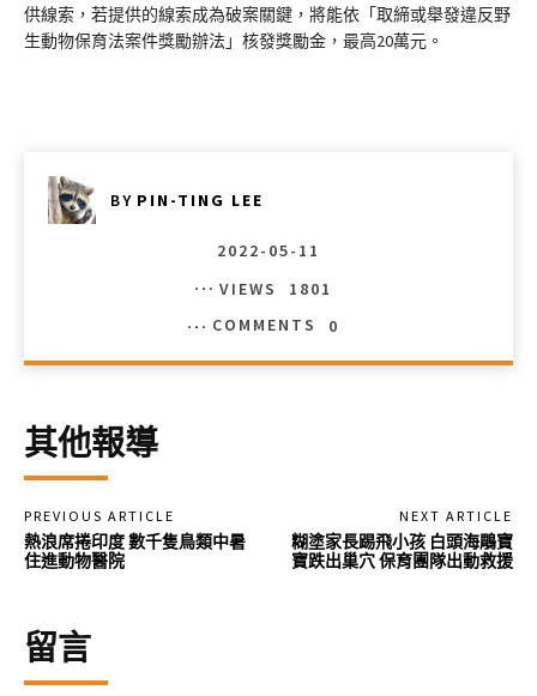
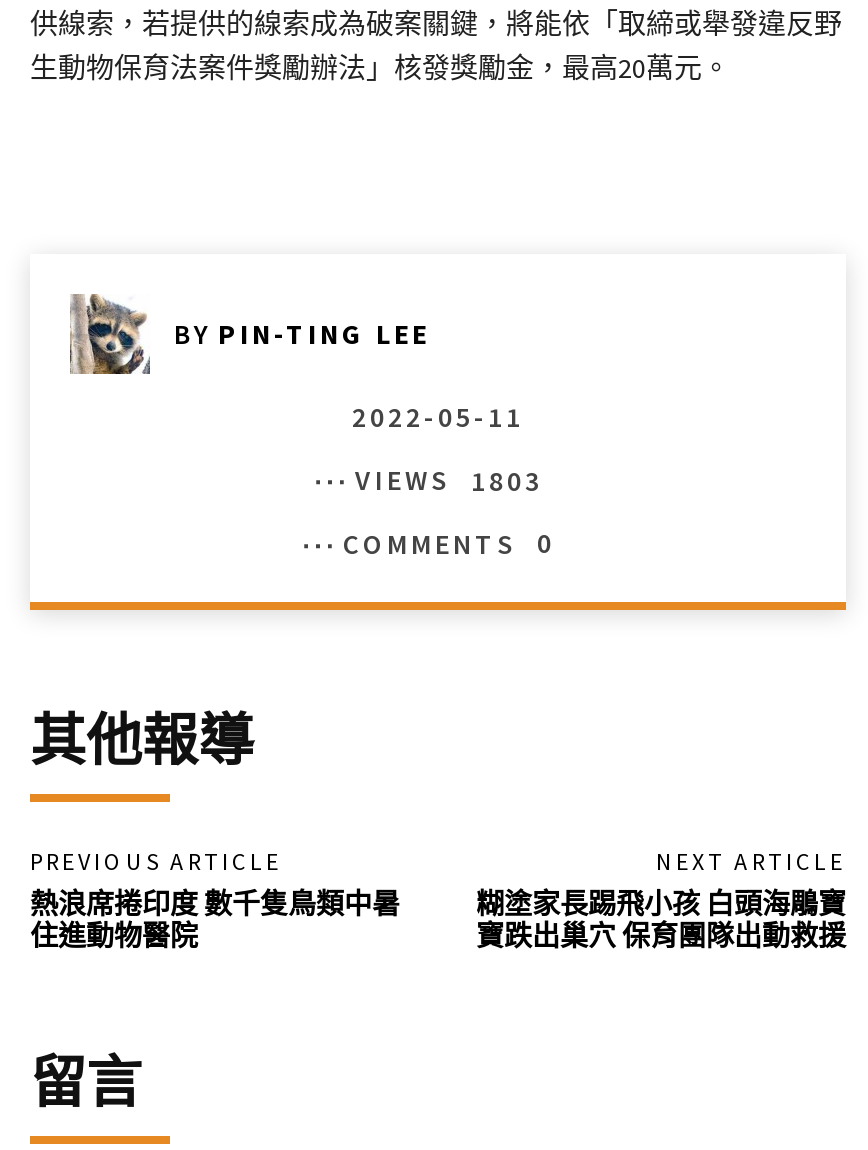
[219,277,331,299] VIEWS 1801 -> [355,463,543,499] VIEWS 1803

